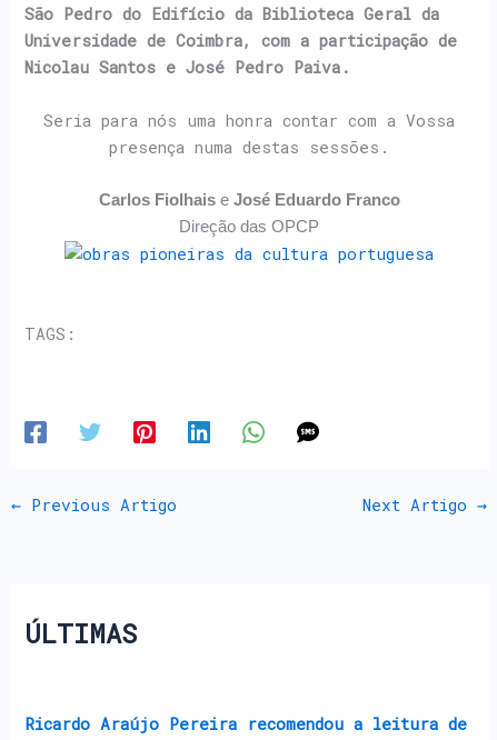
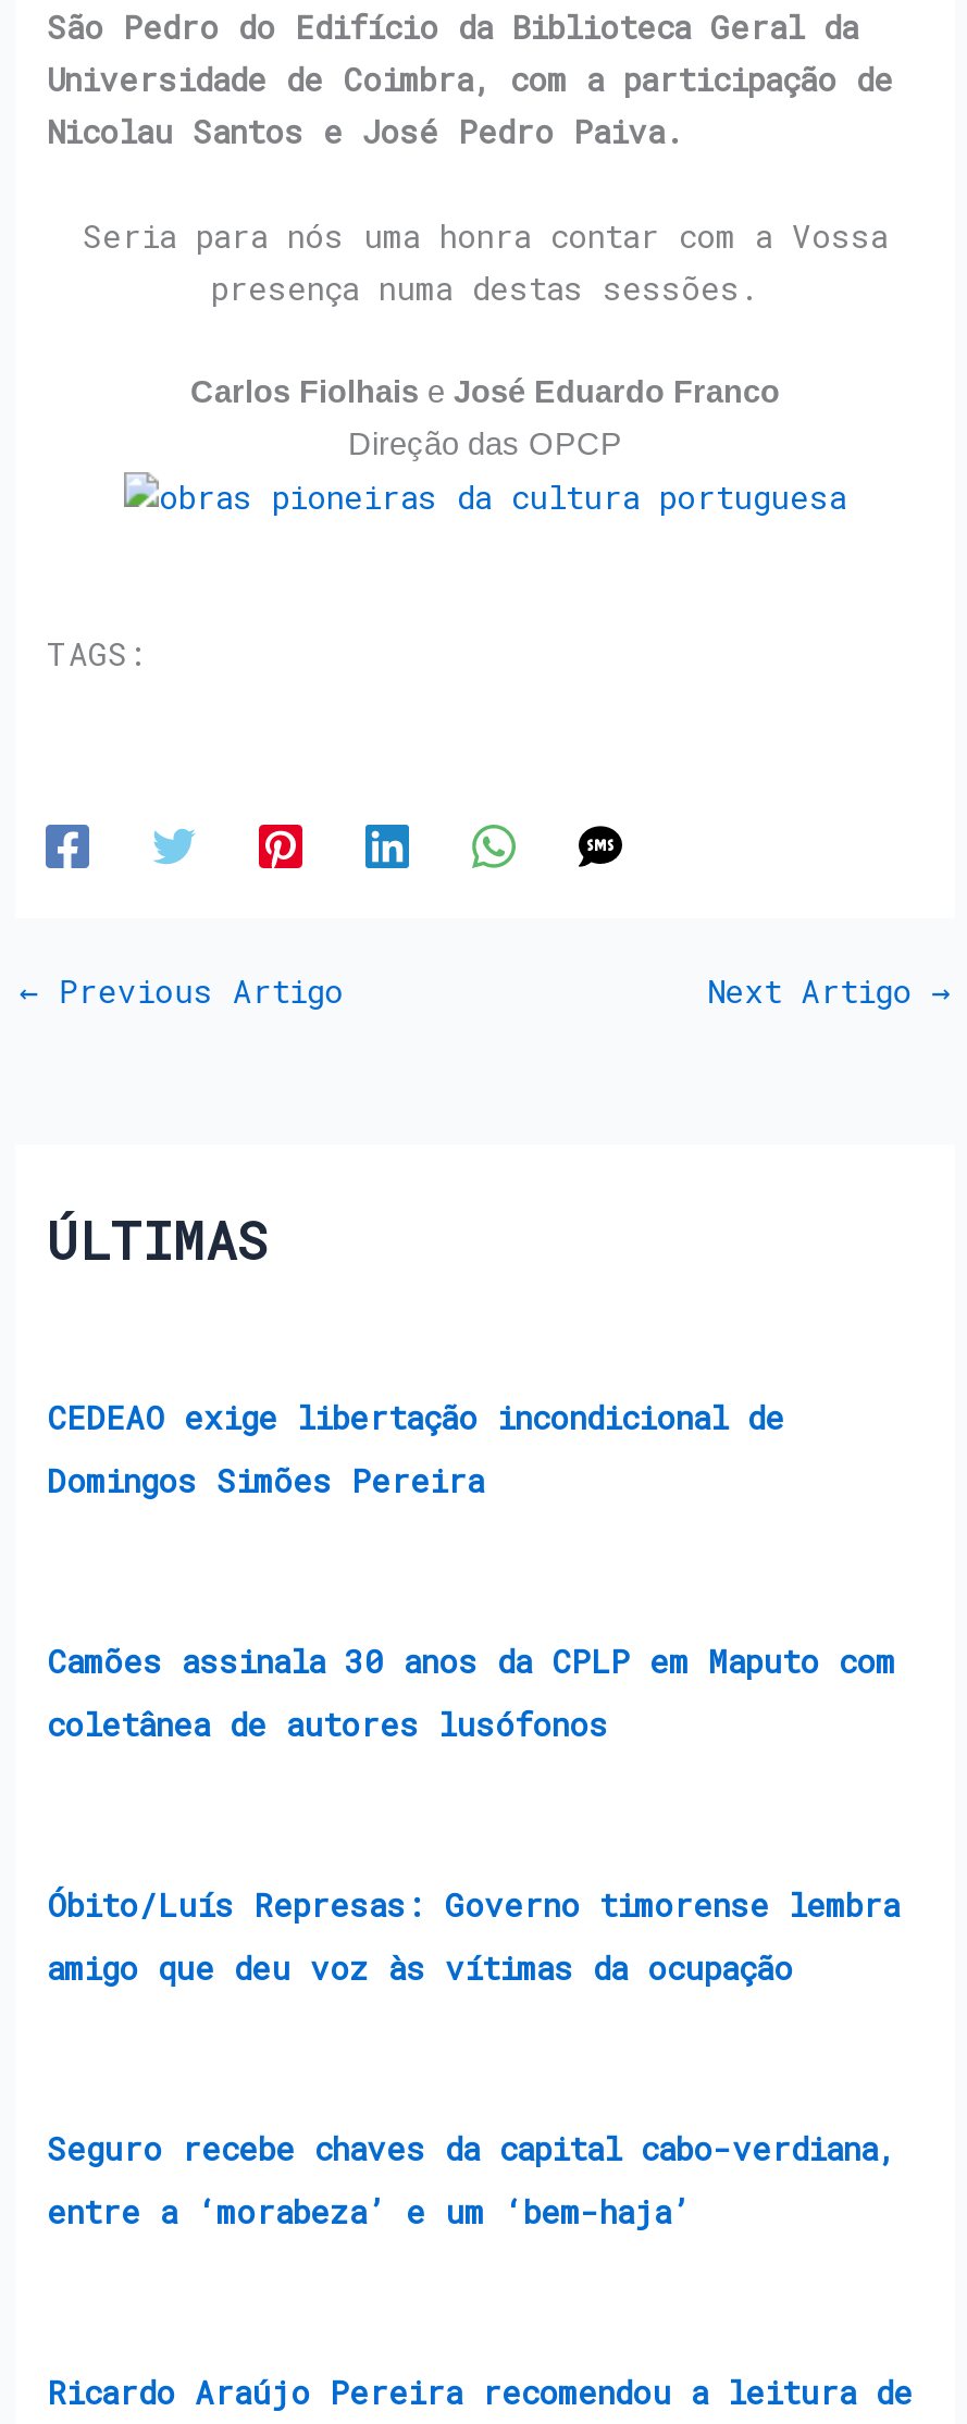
none -> [47,1396,784,1501] CEDEAO exige libertação incondicional de | Domingos Simões Pereira
none -> [47,1640,895,1744] Camões assinala 30 anos da CPLP em Maputo com | coletânea de autores lusófonos
none -> [47,1884,900,1988] Óbito/Luís Represas: Governo timorense lembra | amigo que deu voz às vítimas da ocupação
none -> [47,2127,895,2232] Seguro recebe chaves da capital cabo-verdiana, | entre a ‘morabeza’ e um ‘bem-haja’

